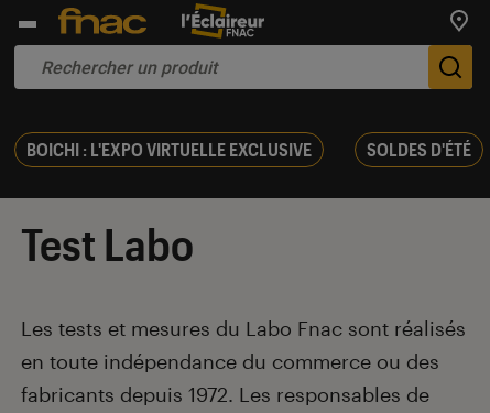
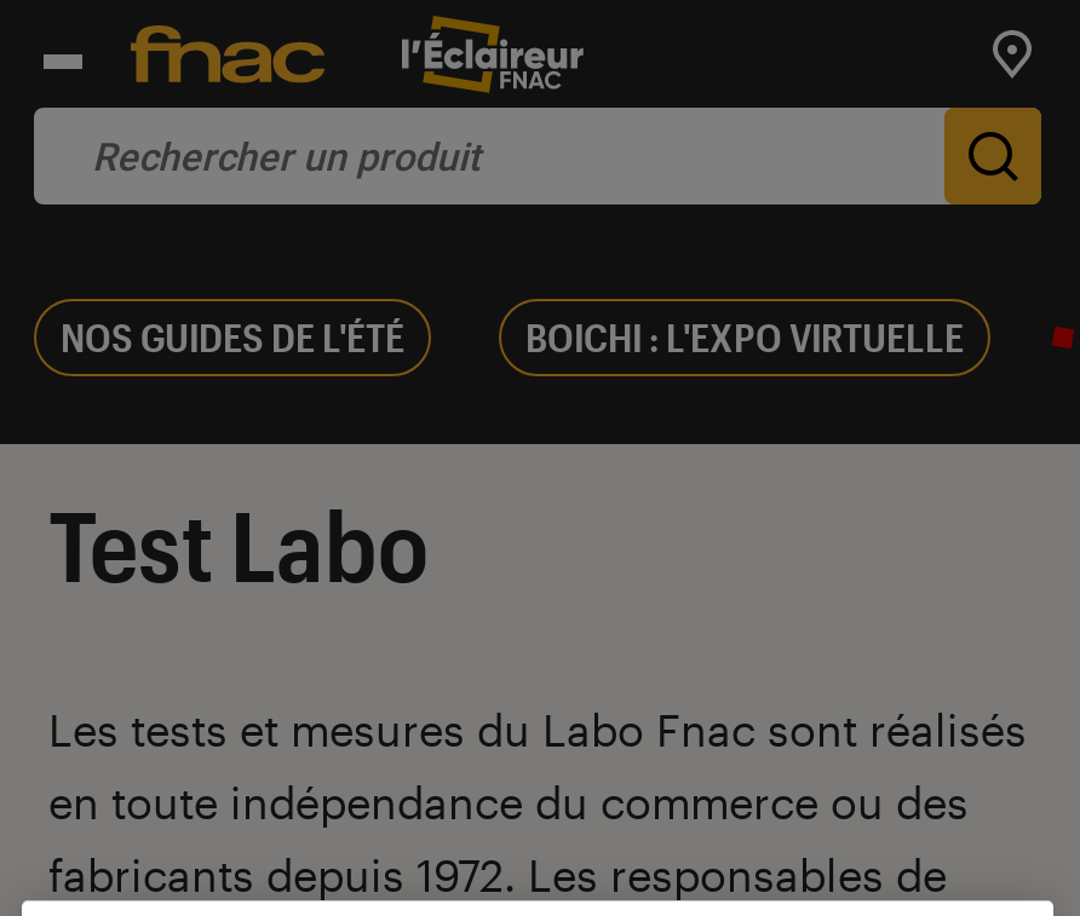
[26,139,471,160] BOICHI : L'EXPO VIRTUELLE EXCLUSIVE | SOLDES D'ÉTÉ -> [61,314,964,360] NOS GUIDES DE L'ÉTÉ | BOICHI : L'EXPO VIRTUELLE

